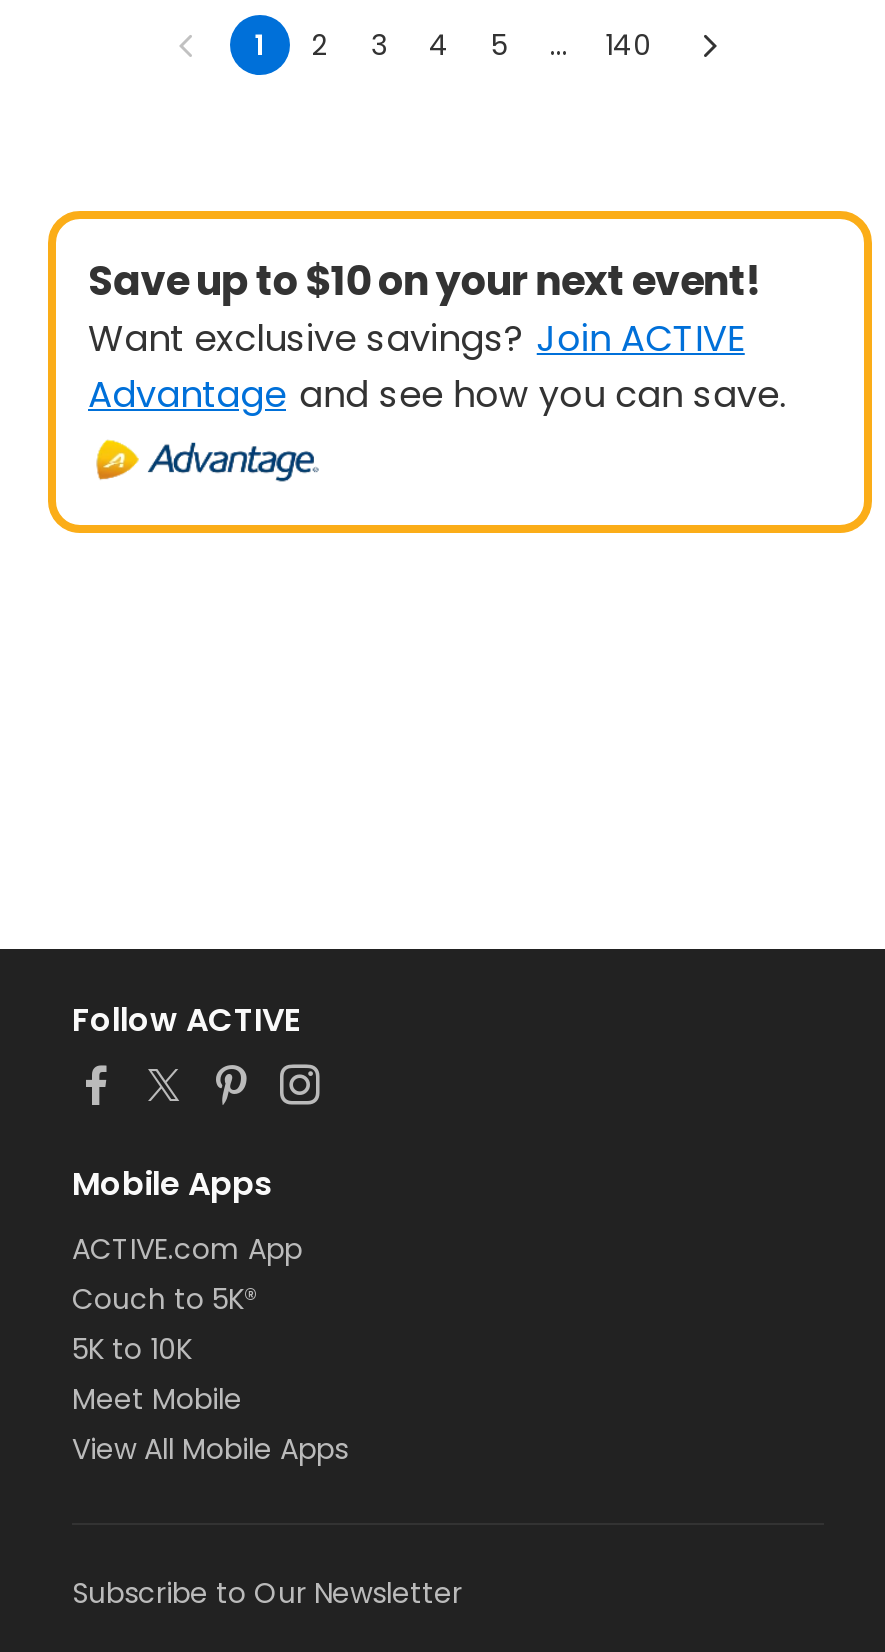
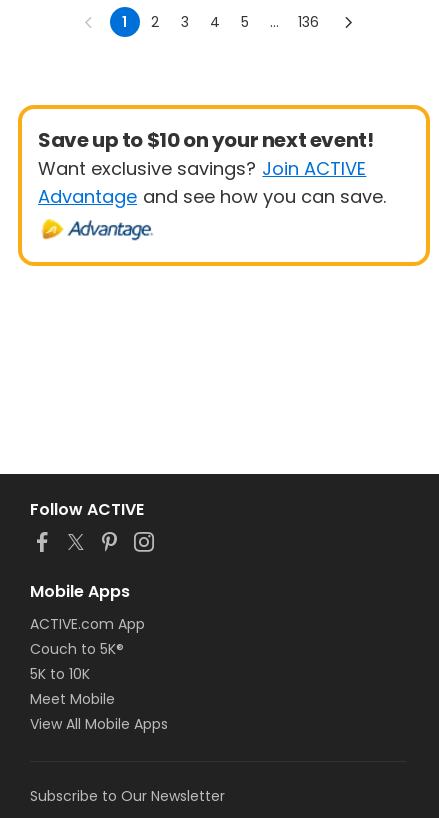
[605,25,651,65] 140 -> [297,12,318,32] 136

